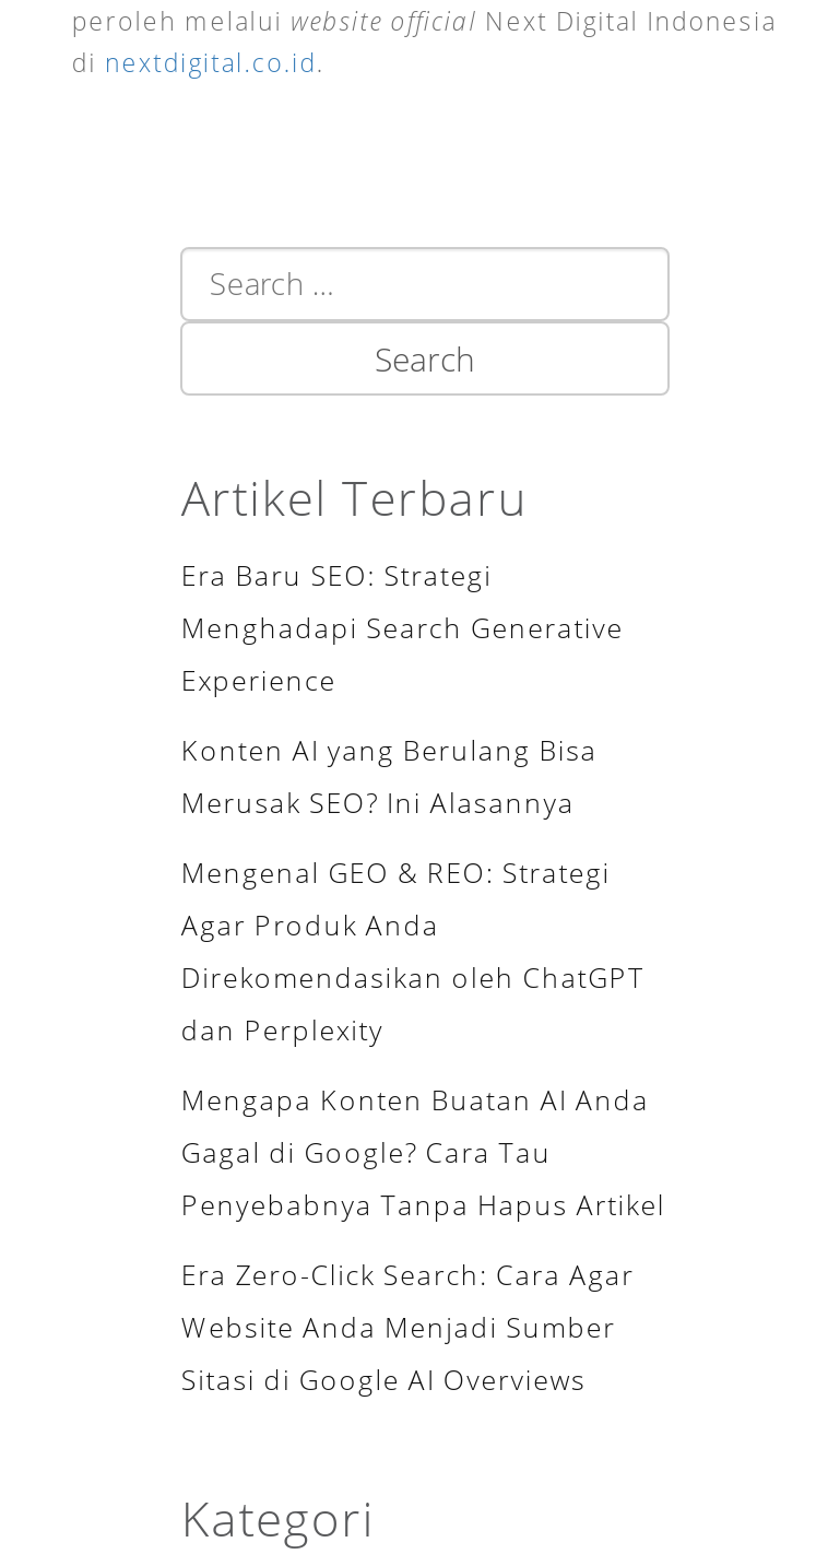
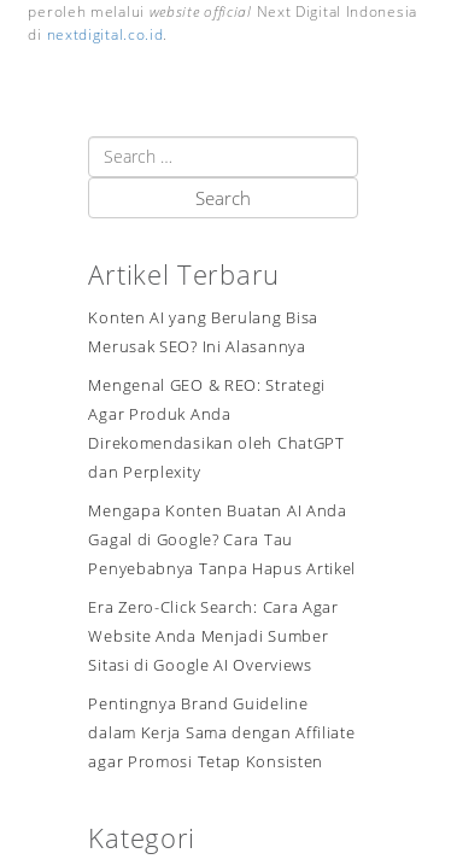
[181,558,624,700] Era Baru SEO: Strategi | Menghadapi Search Generative | Experience -> none
moved [181,733,665,1399] -> [89,308,356,676]: Konten AI yang Berulang Bisa | Merusak SEO? Ini Alasannya | Mengenal GEO & REO: Strategi | ... | Website Anda Menjadi Sumber | Sitasi di Google AI Overviews
none -> [89,694,355,772] Pentingnya Brand Guideline | dalam Kerja Sama dengan Affiliate | agar Promosi Tetap Konsisten

